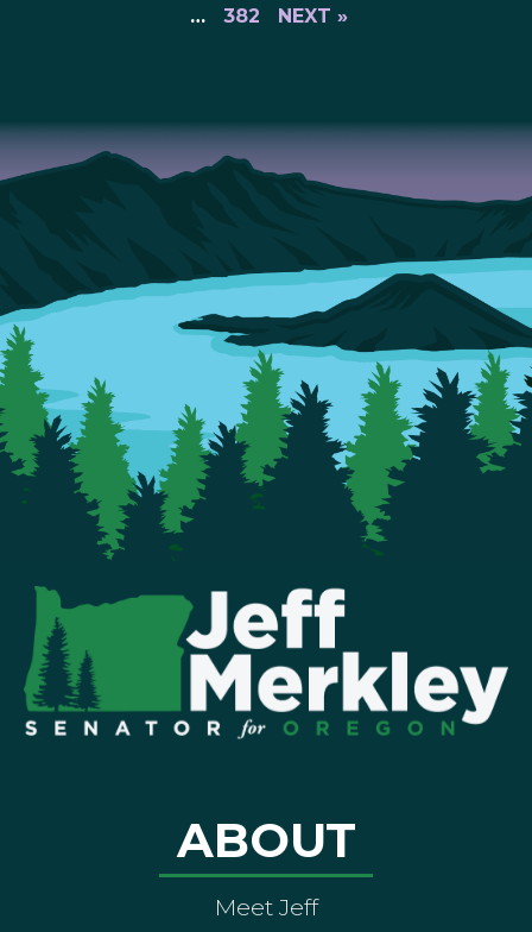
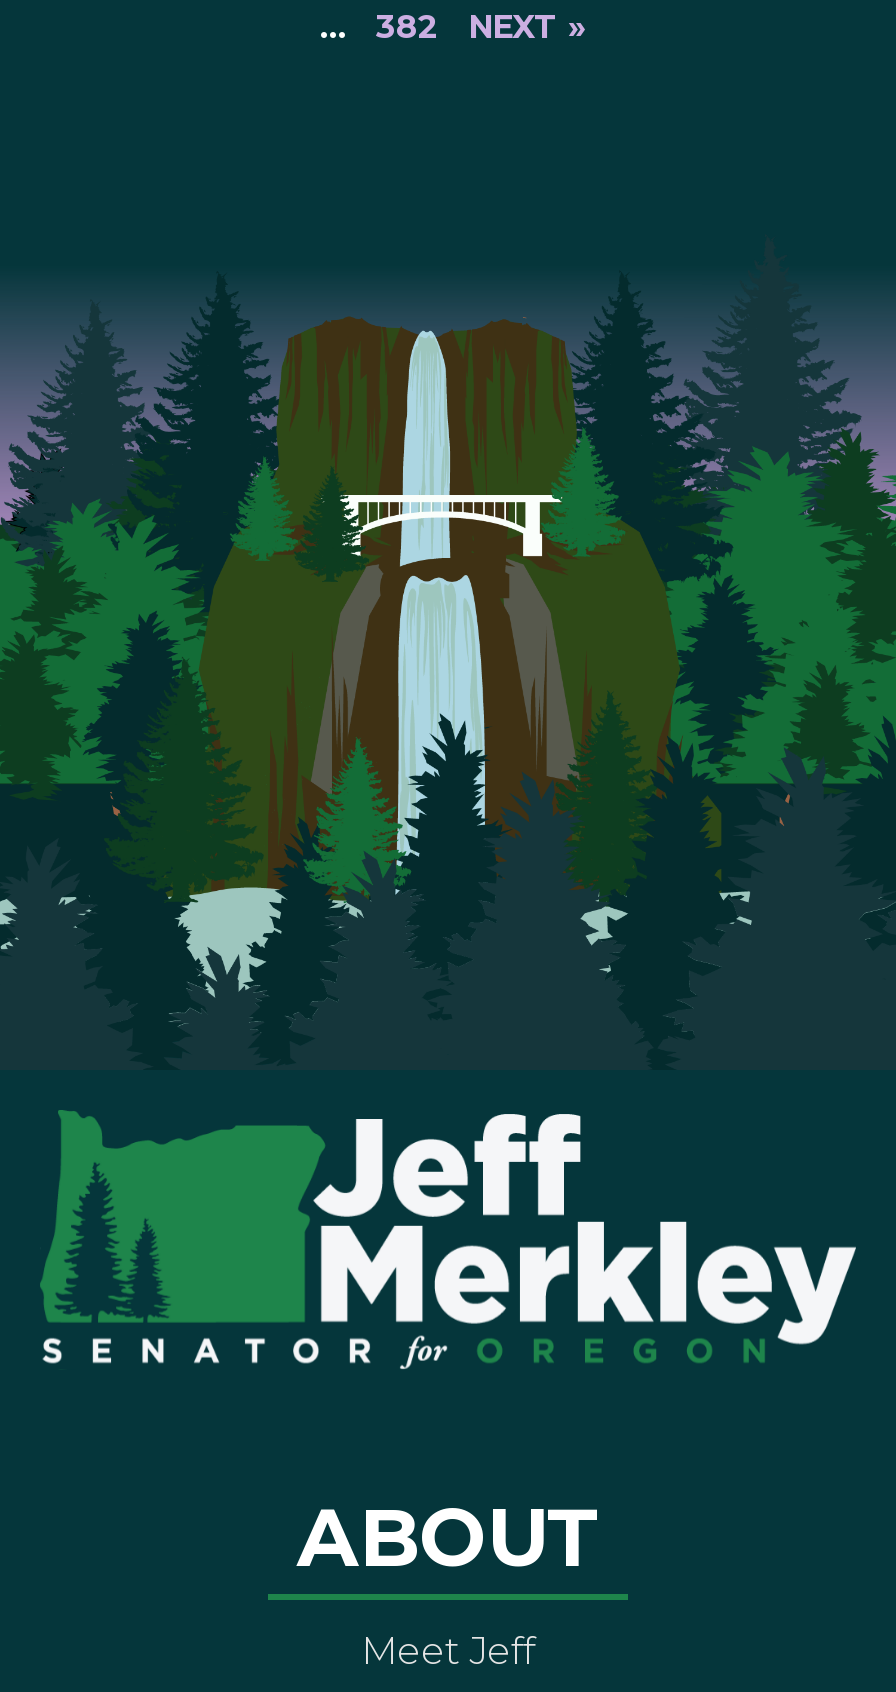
[4,130,528,559] [image] -> [6,312,890,1062] [image]

